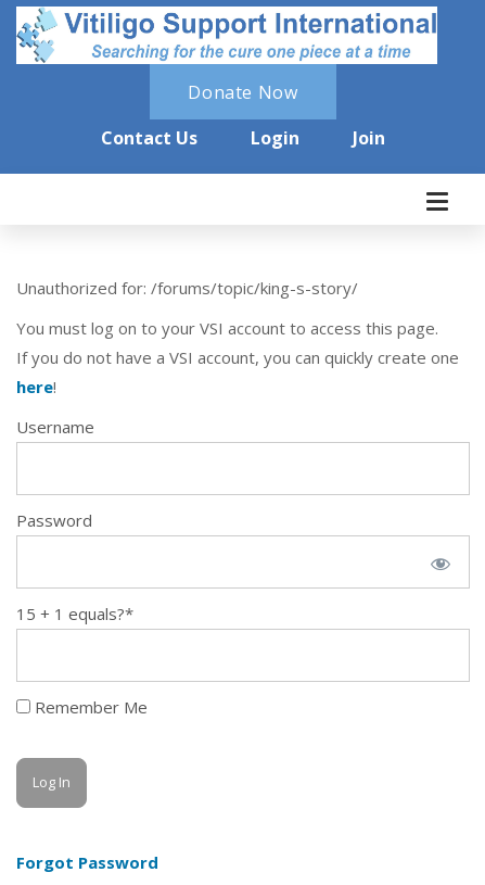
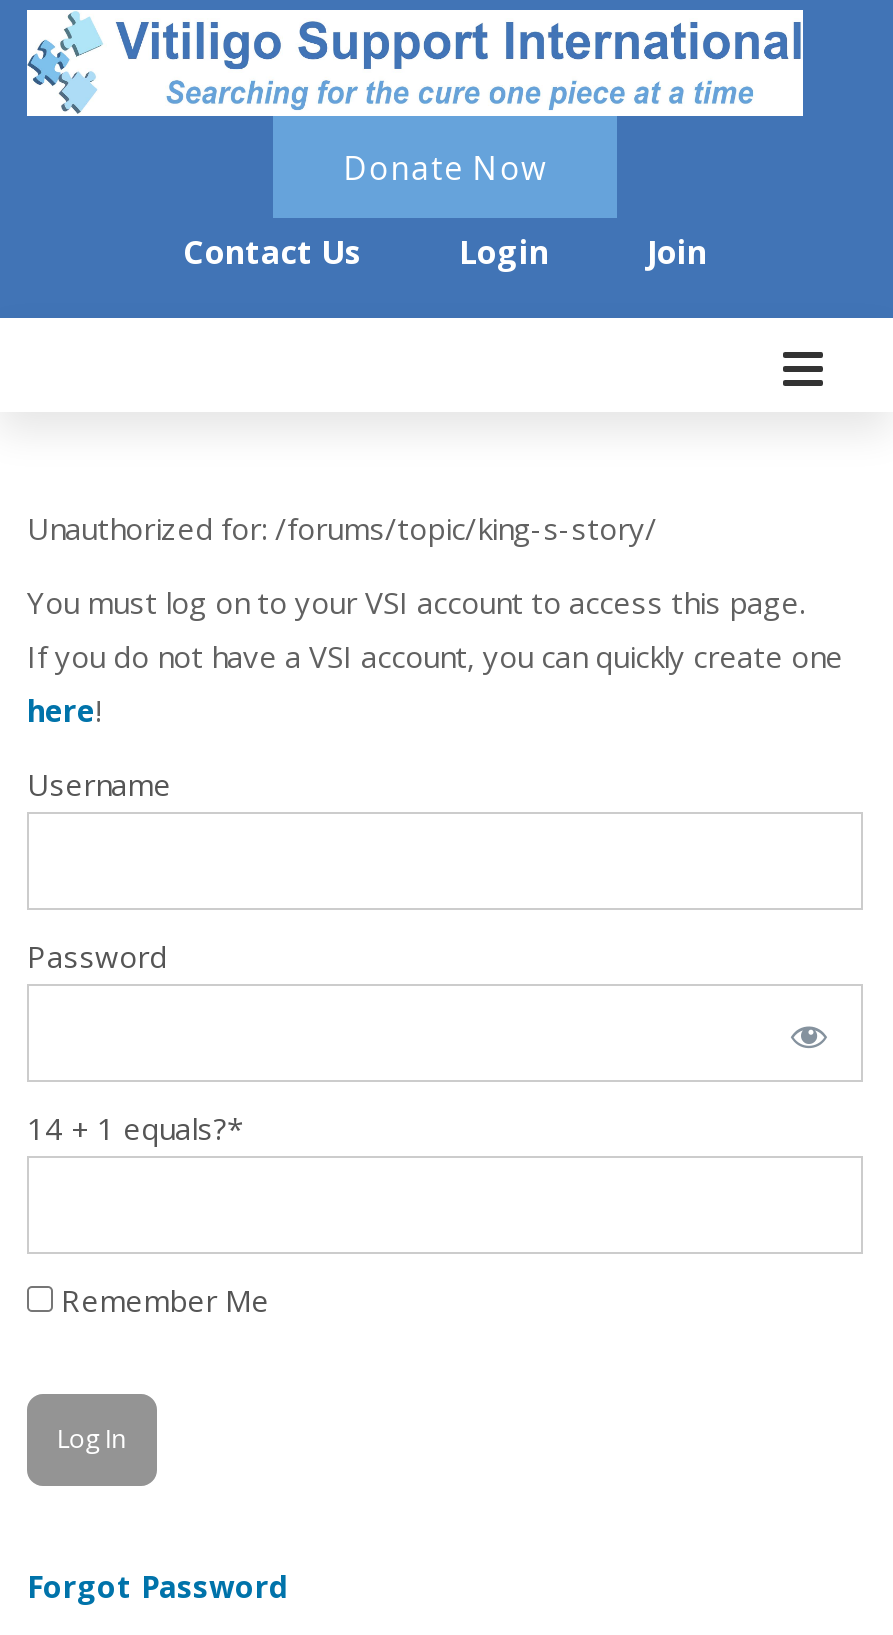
[16,602,133,624] 15 + 1 equals?* -> [27,1108,243,1148] 14 + 1 equals?*

